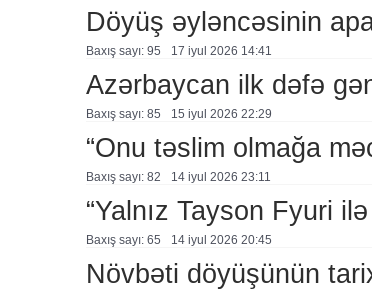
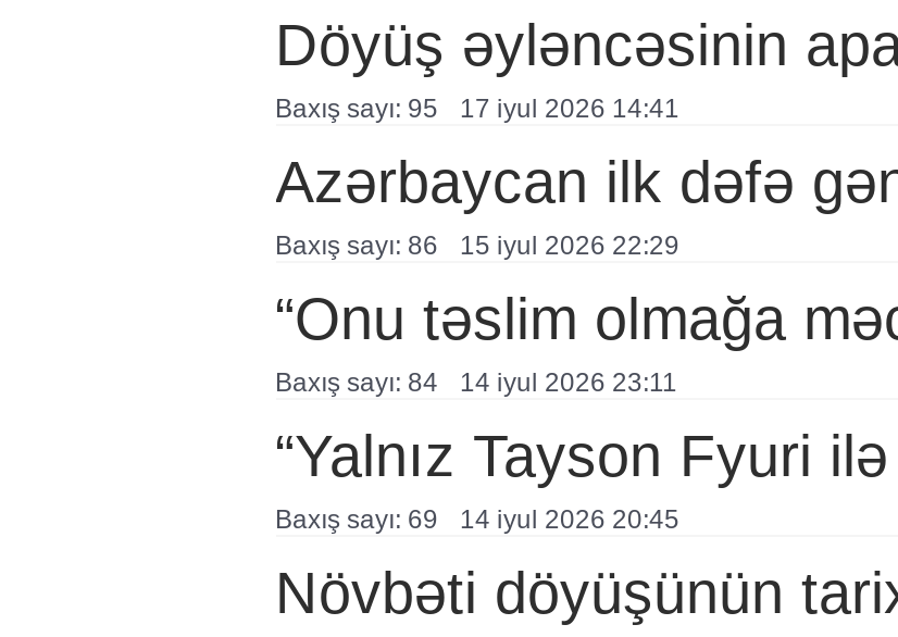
[85,107,271,121] Baxış sayı: 85 15 i̇yul 2026 22:29 -> [275,230,679,261] Baxış sayı: 86 15 i̇yul 2026 22:29
[85,170,270,184] Baxış sayı: 82 14 i̇yul 2026 23:11 -> [275,367,677,398] Baxış sayı: 84 14 i̇yul 2026 23:11
[85,233,271,247] Baxış sayı: 65 14 i̇yul 2026 20:45 -> [275,504,679,535] Baxış sayı: 69 14 i̇yul 2026 20:45

